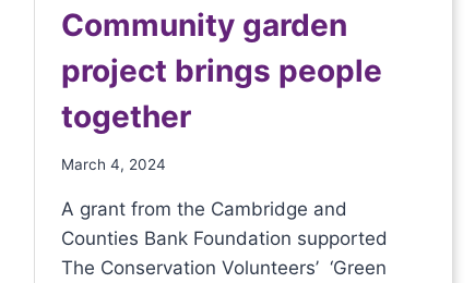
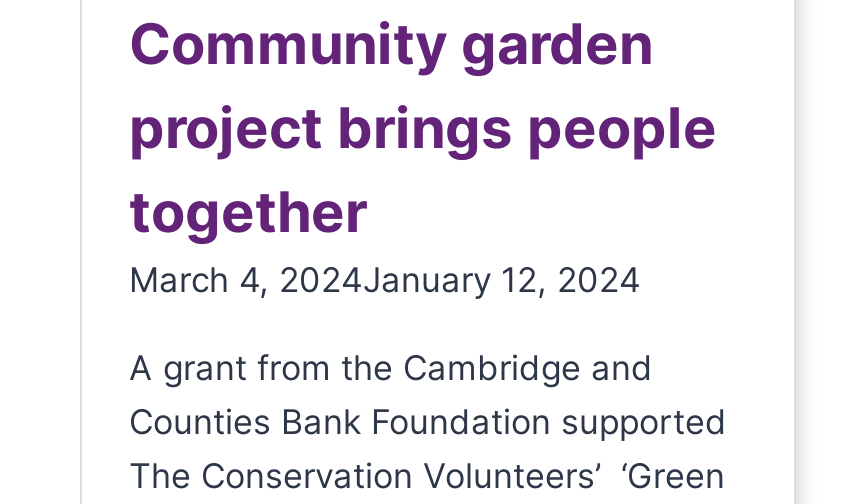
[61,156,166,173] March 4, 2024 -> [129,260,641,300] March 4, 2024January 12, 2024

